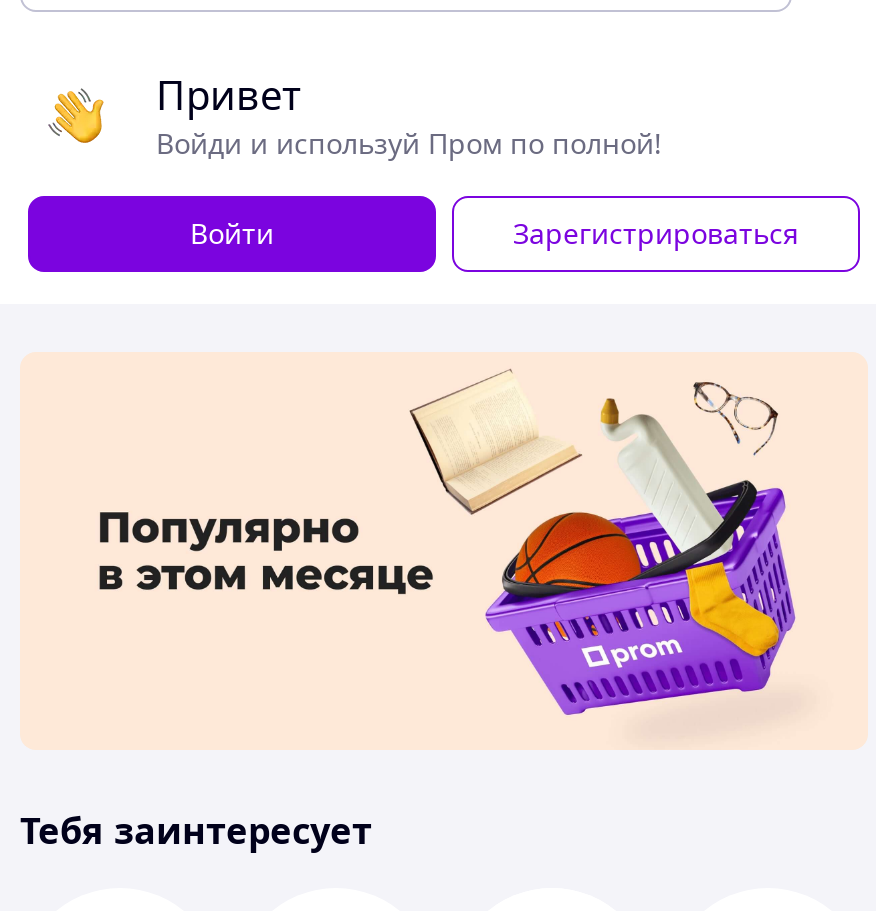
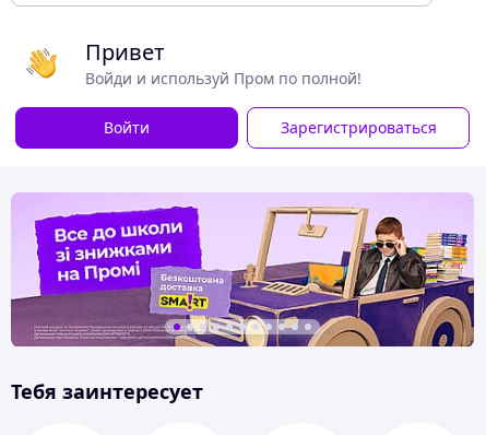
[22,354,866,750] [image] -> [10,192,475,348] [image]

